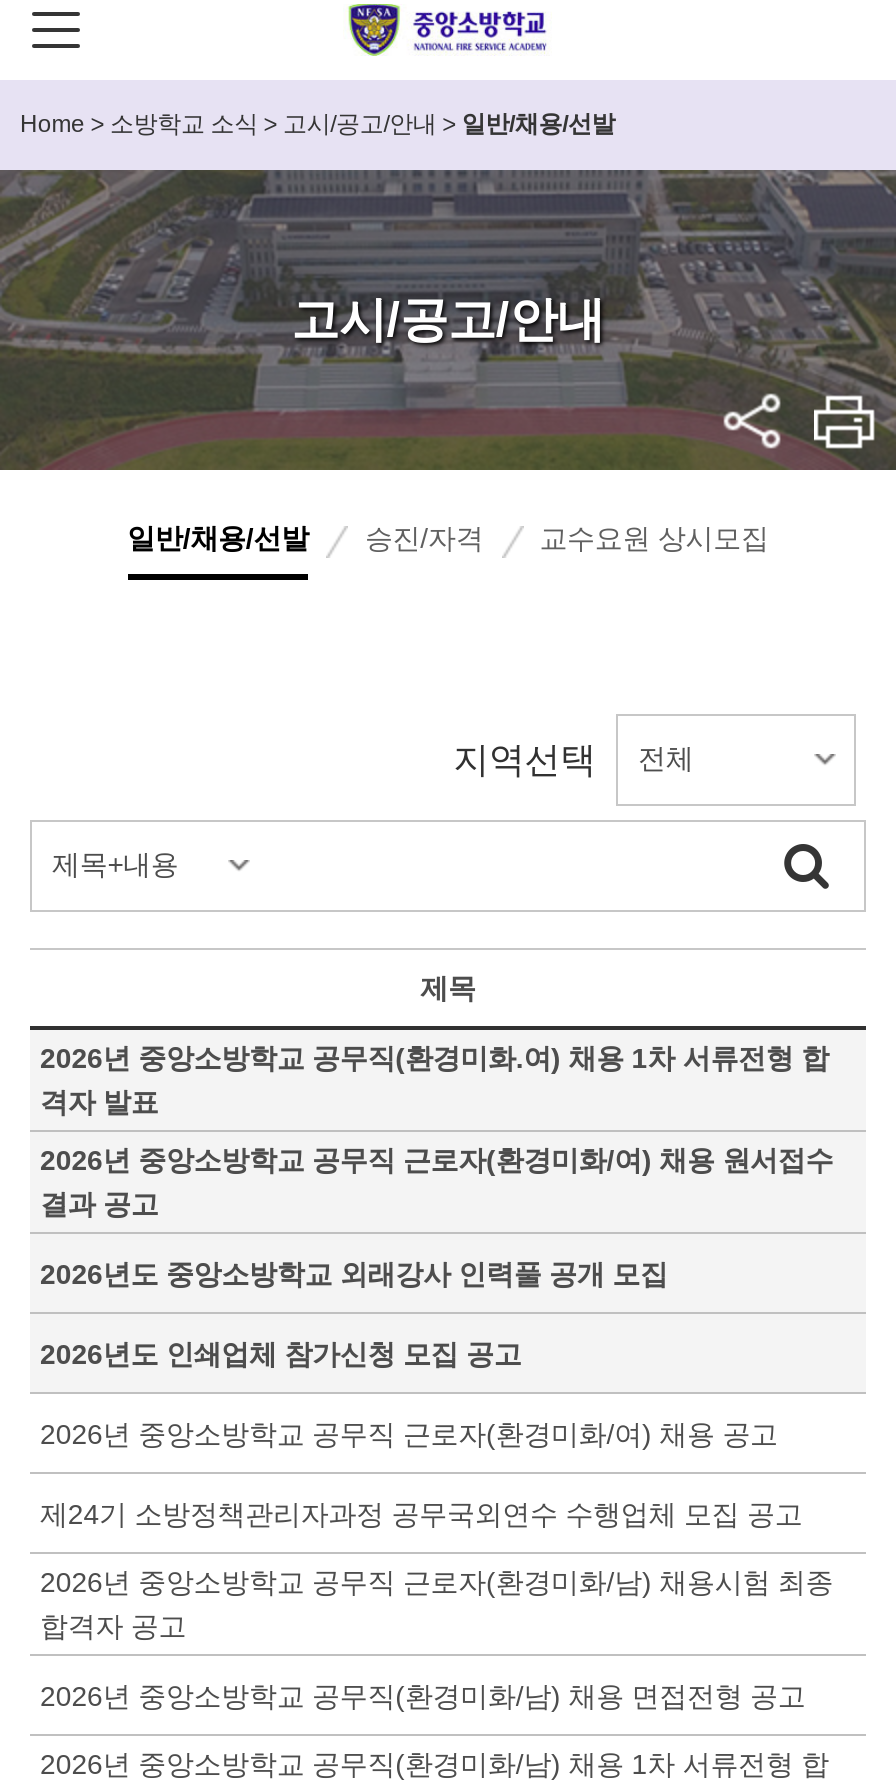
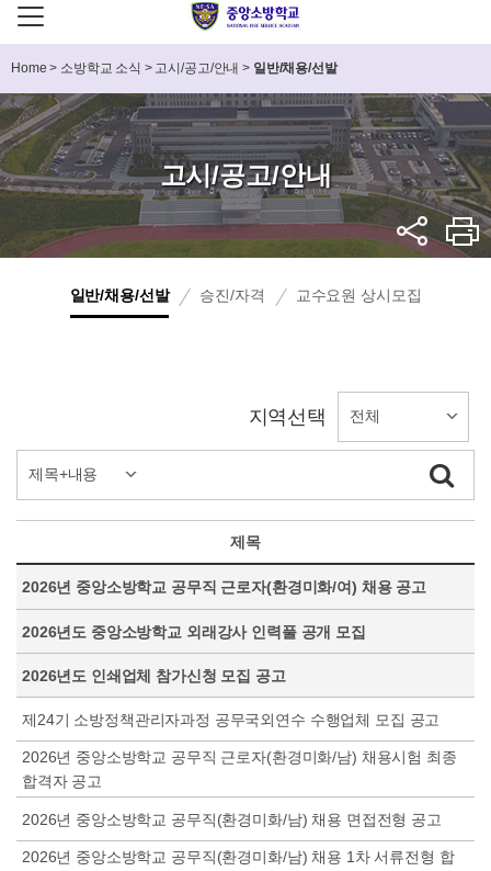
[40,1042,833,1220] 2026년 중앙소방학교 공무직(환경미화.여) 채용 1차 서류전형 합 | 격자 발표 | 2026년 중앙소방학교 공무직 근로자(환경미화/여) 채용 원서접수 | 결과 공고 -> none
moved [40,1419,778,1451] -> [22,578,426,596]: 2026년 중앙소방학교 공무직 근로자(환경미화/여) 채용 공고

